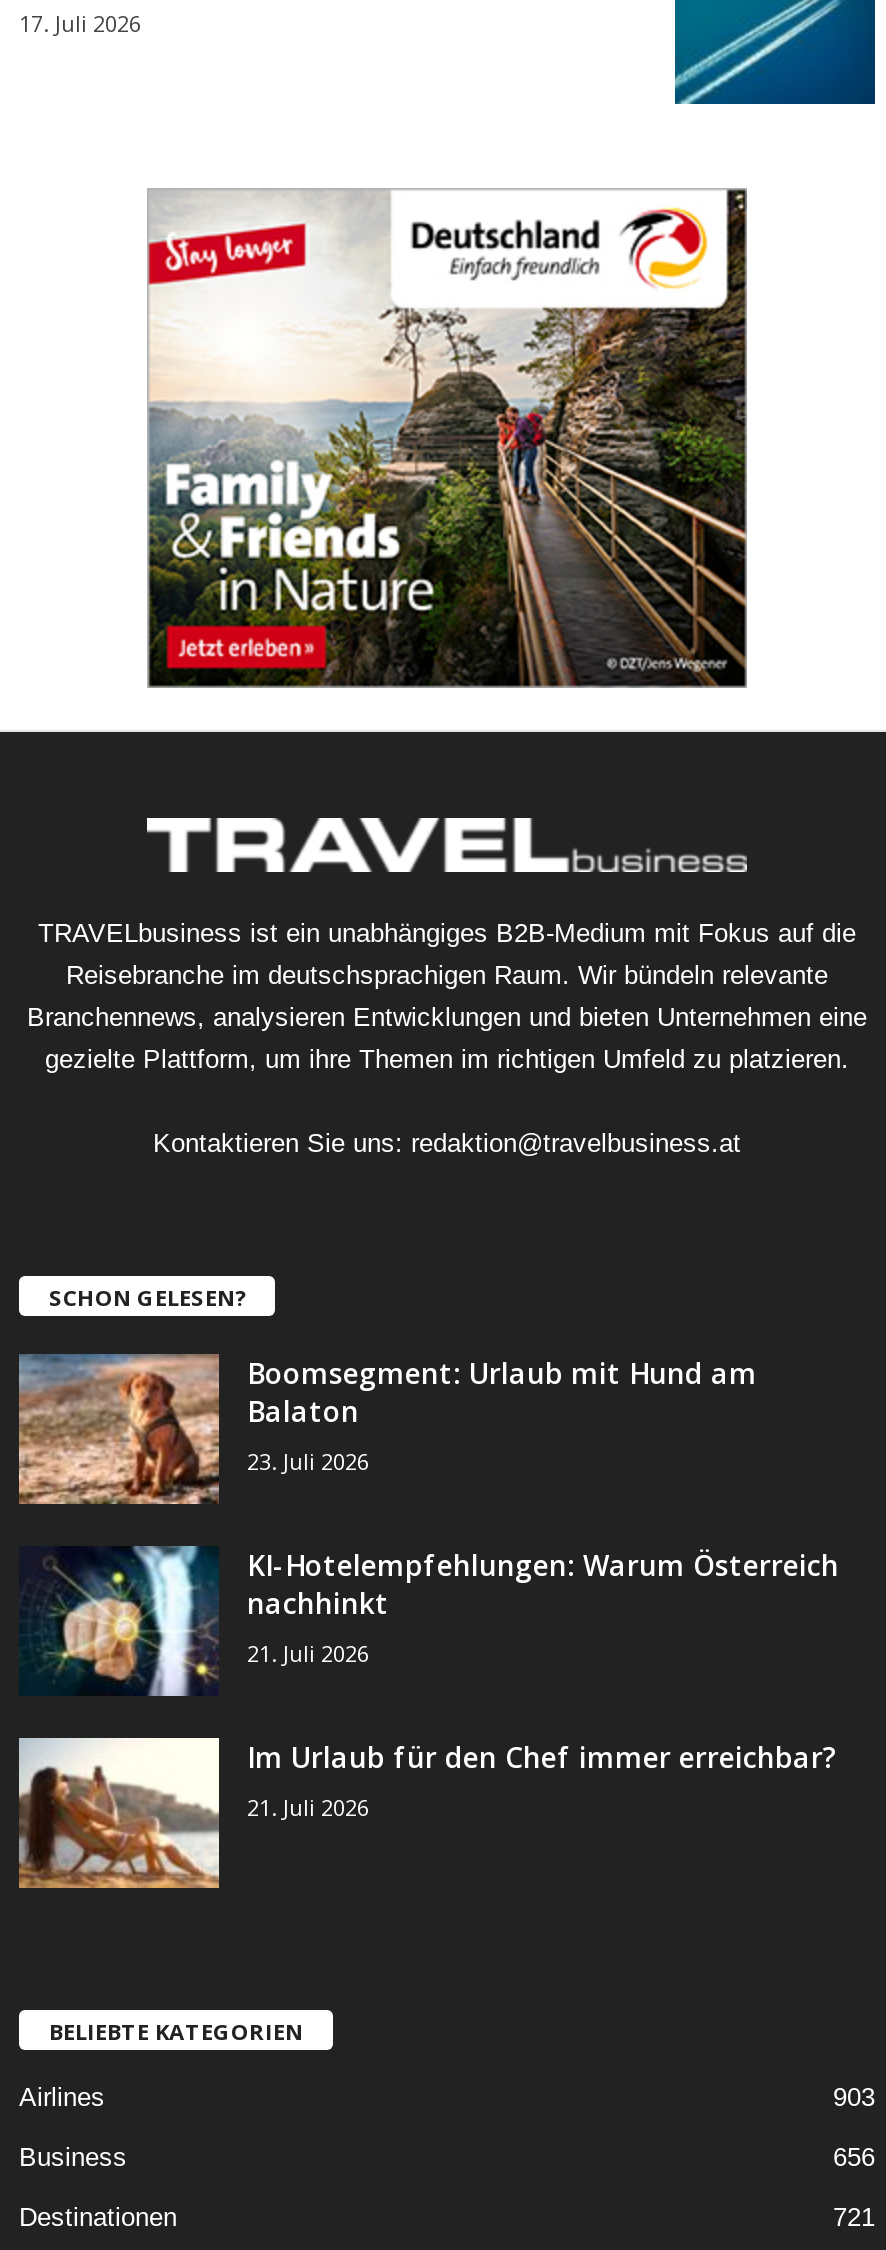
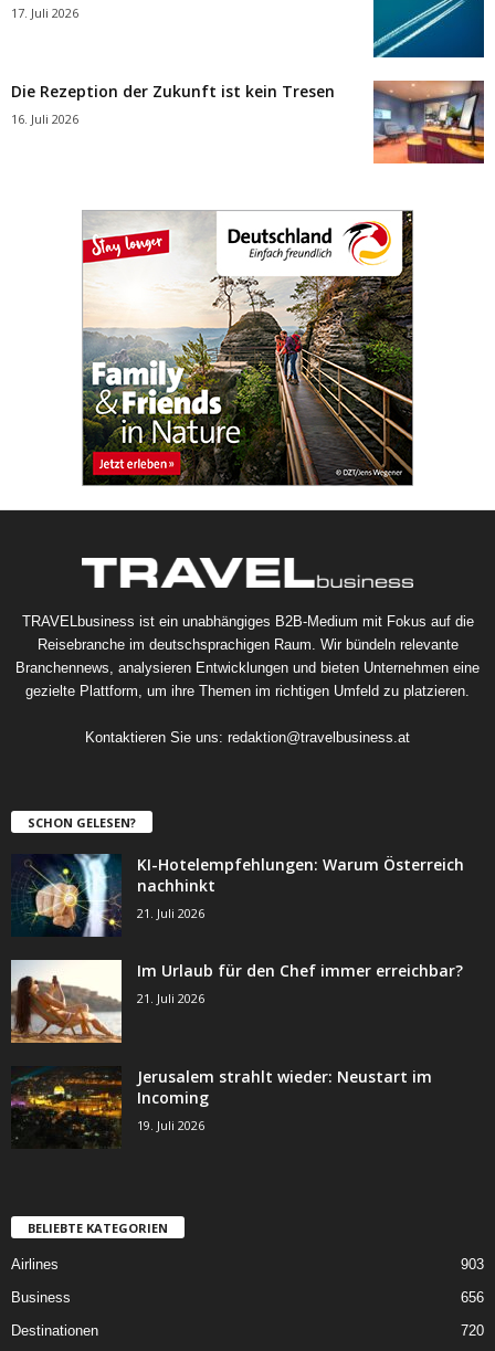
none -> [11,80,485,165] [image] | Die Rezeption der Zukunft ist kein Tresen | 16. Juli 2026
[17,1352,757,1506] [image] | Boomsegment: Urlaub mit Hund am | Balaton | 23. Juli 2026 -> none
none -> [11,1066,432,1136] [image] | Jerusalem strahlt wieder: Neustart im | Incoming | 19. Juli 2026
[833,2202,875,2232] 721 -> [461,1322,484,1339] 720

